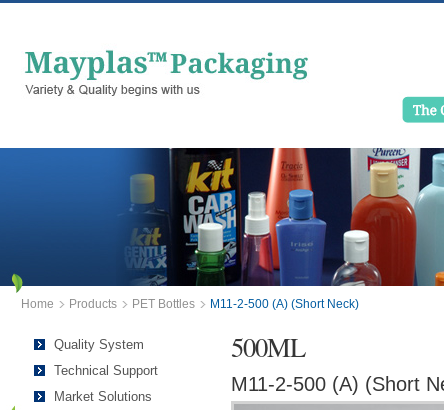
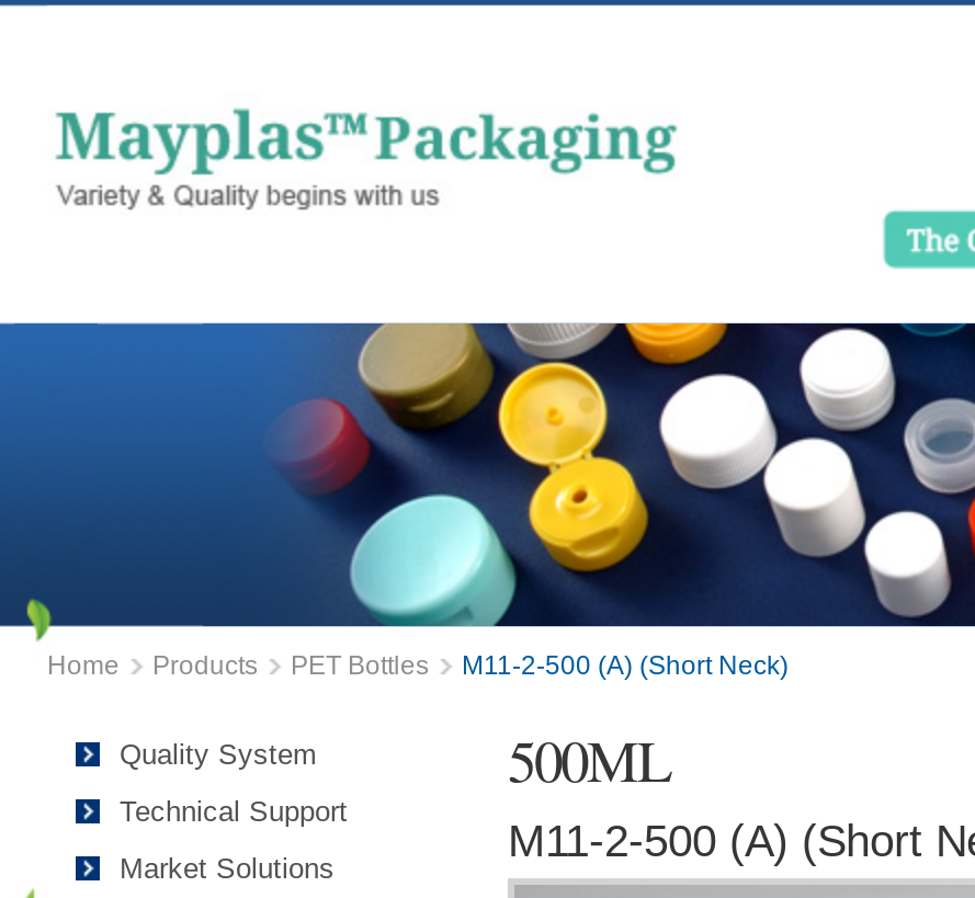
[128,147,441,287] [image] -> [282,321,968,628] [image]

